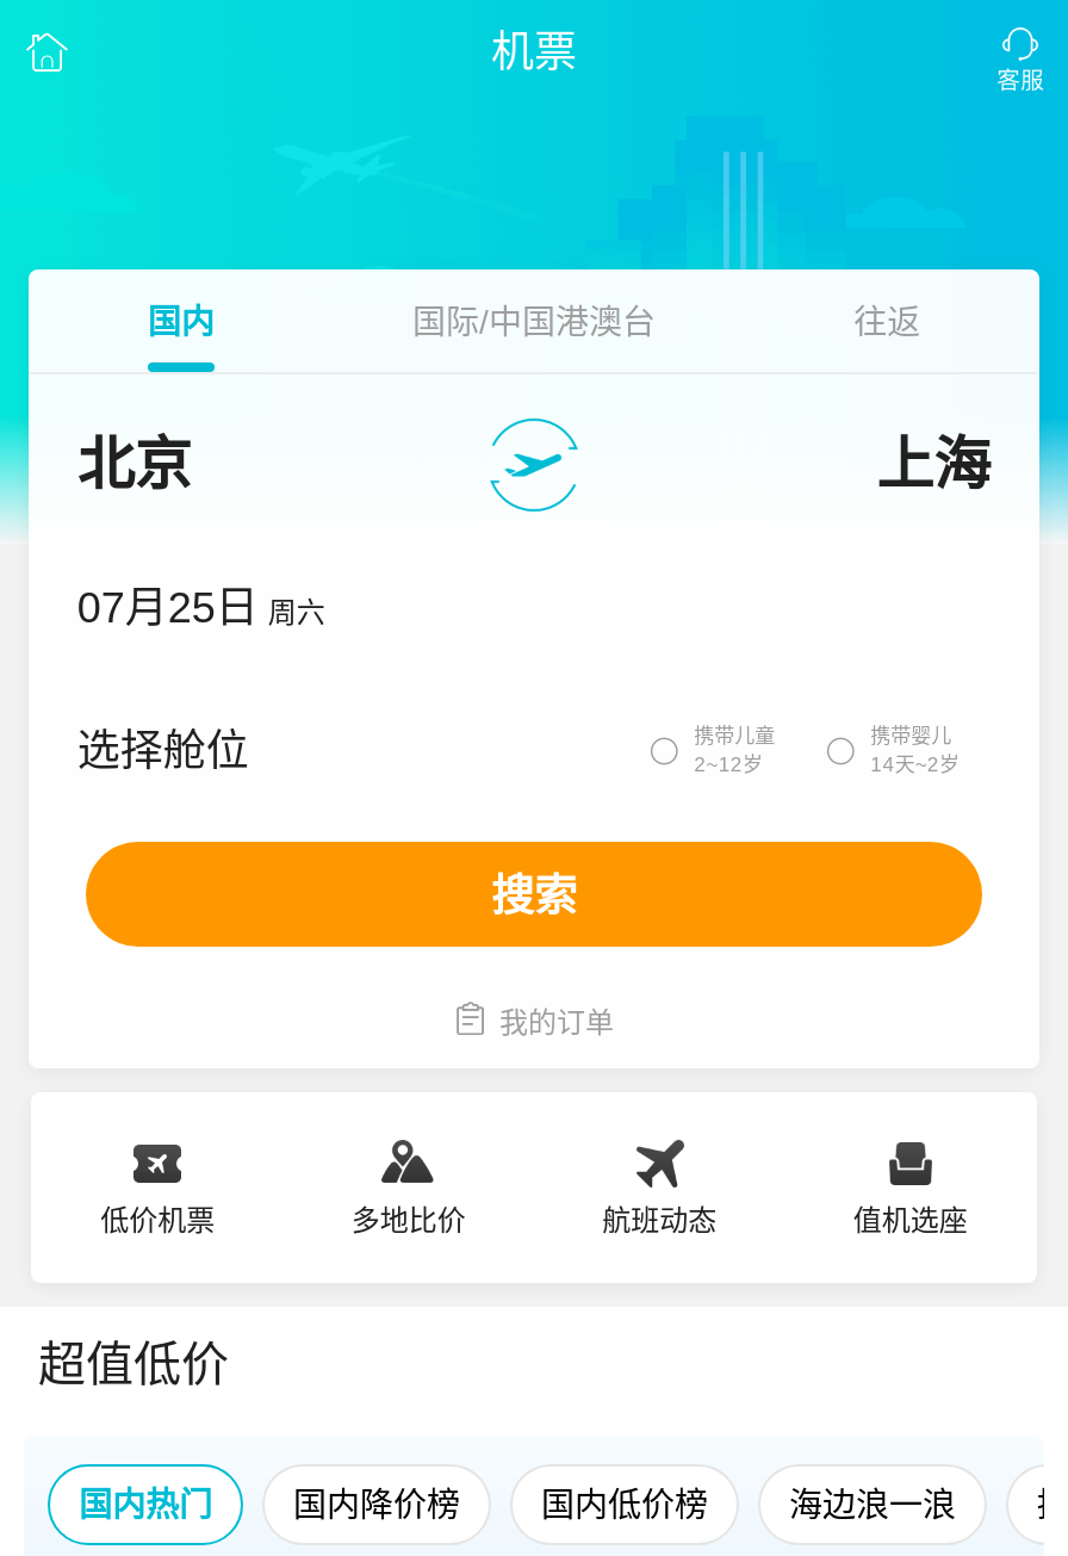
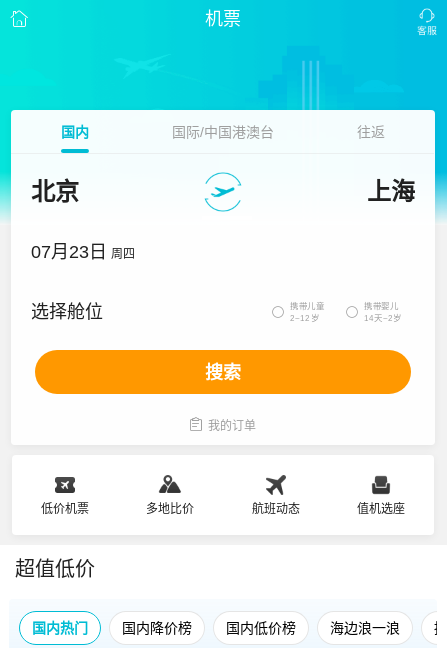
[77,584,325,632] 07月25日 周六 -> [31,242,135,262] 07月23日 周四

